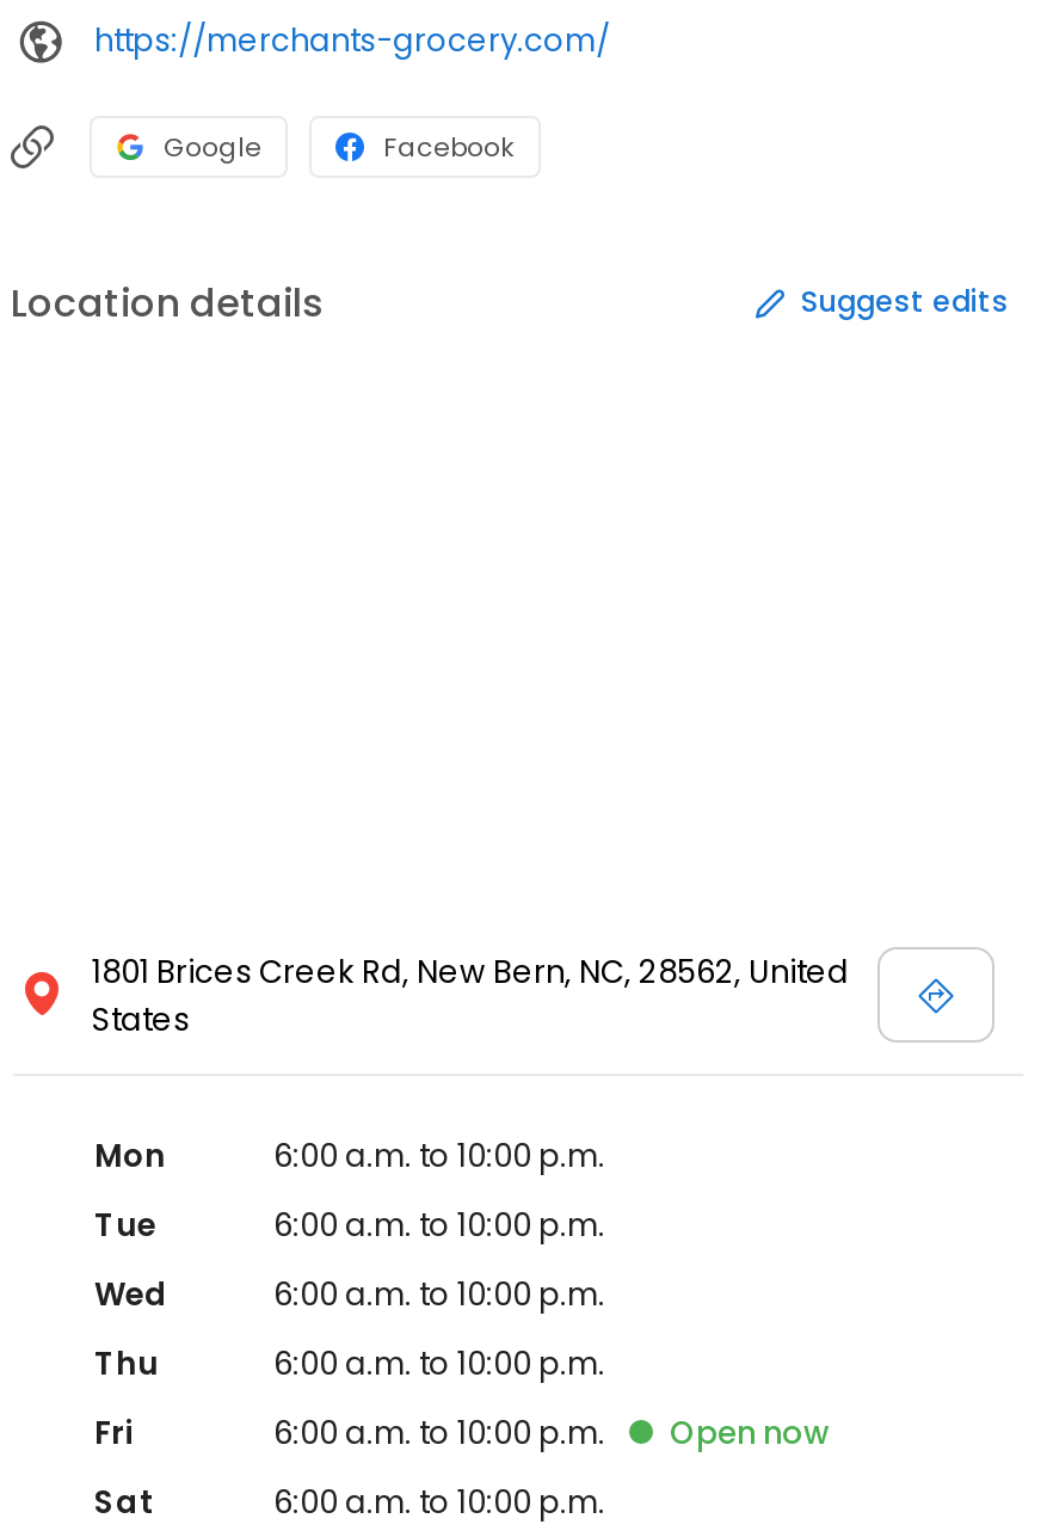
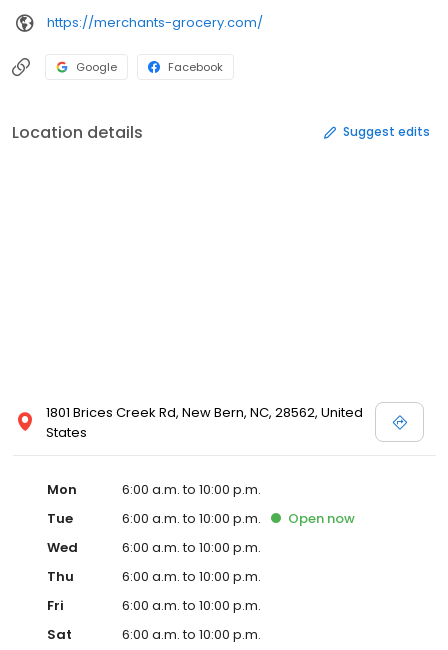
moved [670,1410,830,1456] -> [288,509,355,528]: Open now

